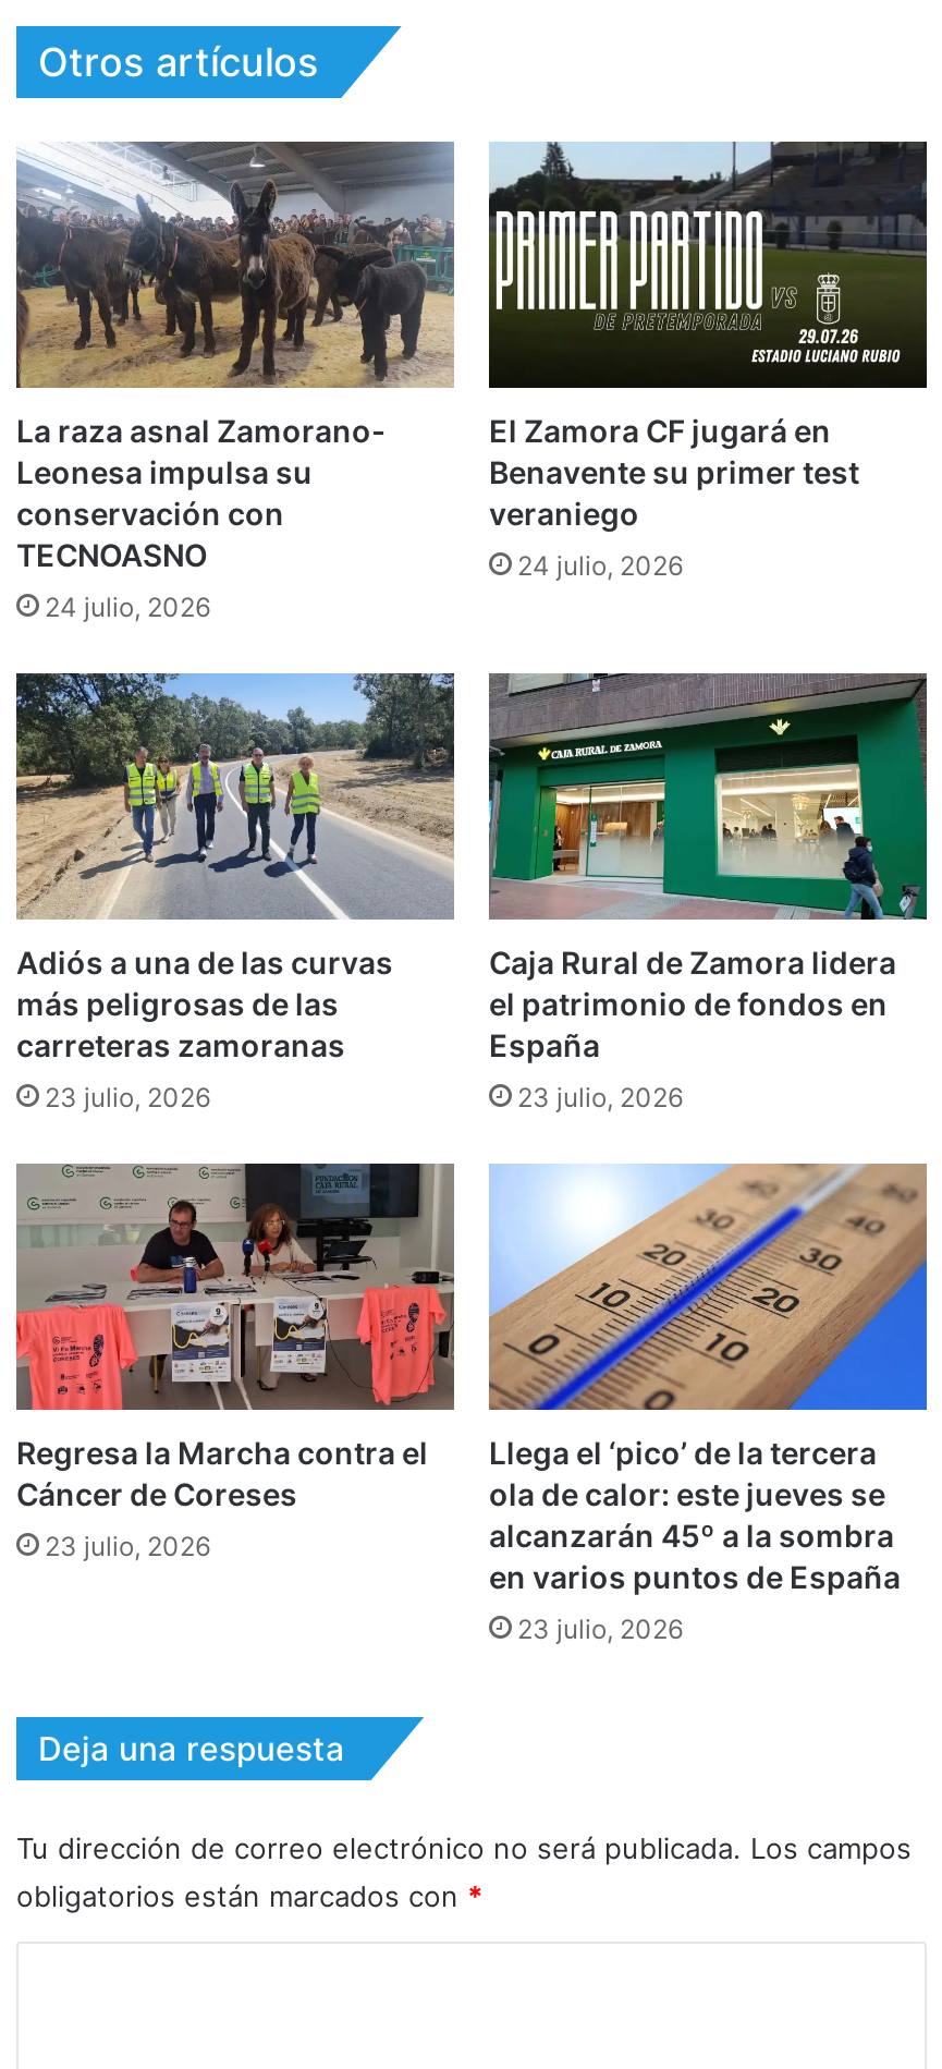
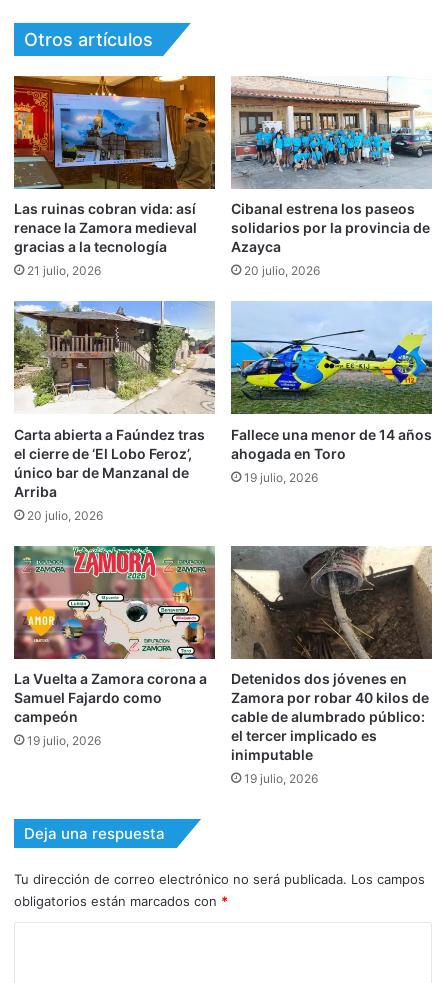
[14,139,456,573] [image] | La raza asnal Zamorano- | Leonesa impulsa su | conservación con | TECNOASNO -> [13,75,216,255] [image] | Las ruinas cobran vida: así | renace la Zamora medieval | gracias a la tecnología
[489,139,929,533] [image] | El Zamora CF jugará en | Benavente su primer test | veraniego -> [230,76,433,255] [image] | Cibanal estrena los paseos | solidarios por la provincia de | Azayca
[517,550,683,583] 24 julio, 2026 -> [244,263,320,278] 20 julio, 2026
[45,591,210,623] 24 julio, 2026 -> [27,263,101,278] 21 julio, 2026
[16,632,454,843] [image] -> [14,300,215,418] [image]
[487,634,929,843] [image] -> [230,301,433,418] [image]
[16,944,393,1064] Adiós a una de las curvas | más peligrosas de las | carreteras zamoranas -> [14,426,205,500] Carta abierta a Faúndez tras | el cierre de ‘El Lobo Feroz’, | único bar de Manzanal de | Arriba
[489,944,896,1064] Caja Rural de Zamora lidera | el patrimonio de fondos en | España -> [231,426,432,462] Fallece una menor de 14 años | ahogada en Toro
[45,1081,210,1114] 23 julio, 2026 -> [27,508,103,523] 20 julio, 2026
[517,1081,683,1114] 23 julio, 2026 -> [244,470,318,485] 19 julio, 2026
[16,1161,454,1513] [image] | Regresa la Marcha contra el | Cáncer de Coreses -> [14,545,215,725] [image] | La Vuelta a Zamora corona a | Samuel Fajardo como | campeón
[489,1164,929,1596] [image] | Llega el ‘pico’ de la tercera | ola de calor: este jueves se | alcanzarán 45º a la sombra | en varios puntos de España -> [230,545,433,763] [image] | Detenidos dos jóvenes en | Zamora por robar 40 kilos de | cable de alumbrado público: | el tercer implicado es | inimputable
[45,1530,210,1563] 23 julio, 2026 -> [27,733,101,748] 19 julio, 2026
[517,1614,683,1646] 23 julio, 2026 -> [244,771,318,786] 19 julio, 2026

